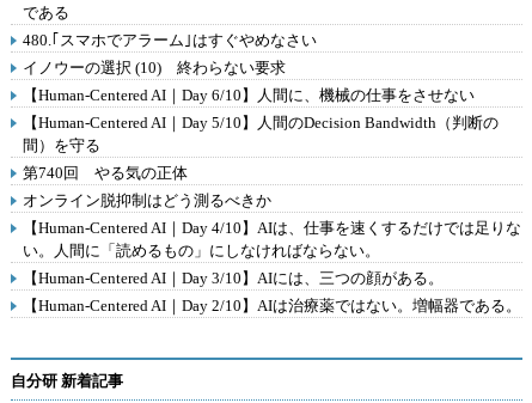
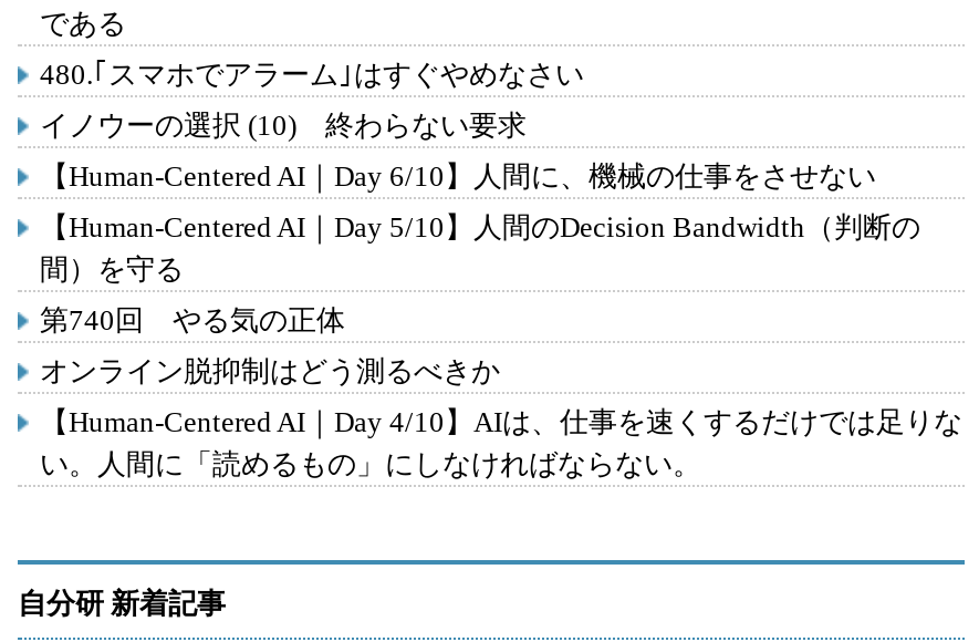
[23,269,521,315] 【Human-Centered AI｜Day 3/10】AIには、三つの顔がある。 | 【Human-Centered AI｜Day 2/10】AIは治療薬ではない。増幅器である。 -> none

